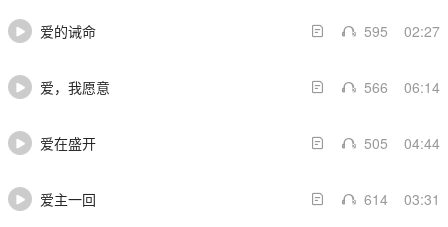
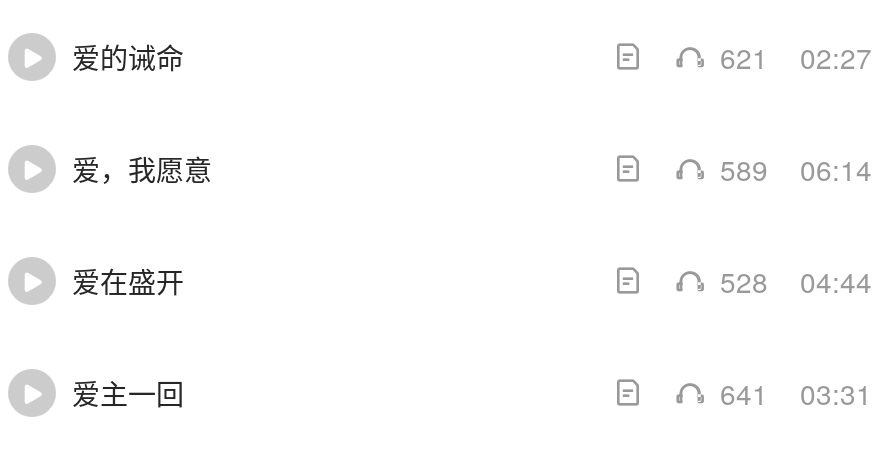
[364,21,440,41] 595 02:27 -> [720,37,872,77] 621 02:27
[364,77,440,97] 566 06:14 -> [720,149,872,189] 589 06:14
[364,133,440,153] 505 04:44 -> [720,261,872,301] 528 04:44
[364,189,440,209] 614 03:31 -> [720,373,872,413] 641 03:31

